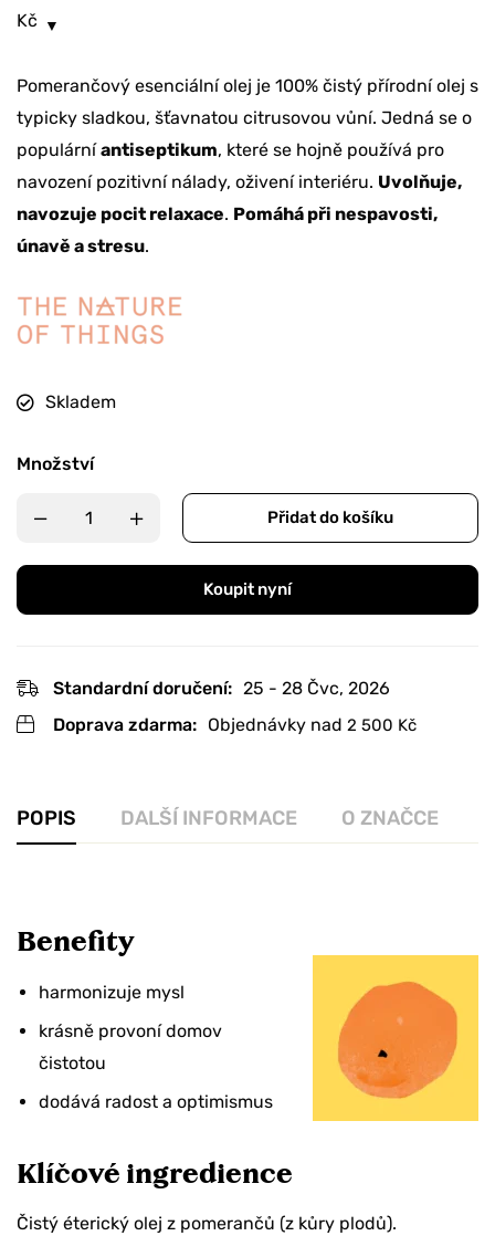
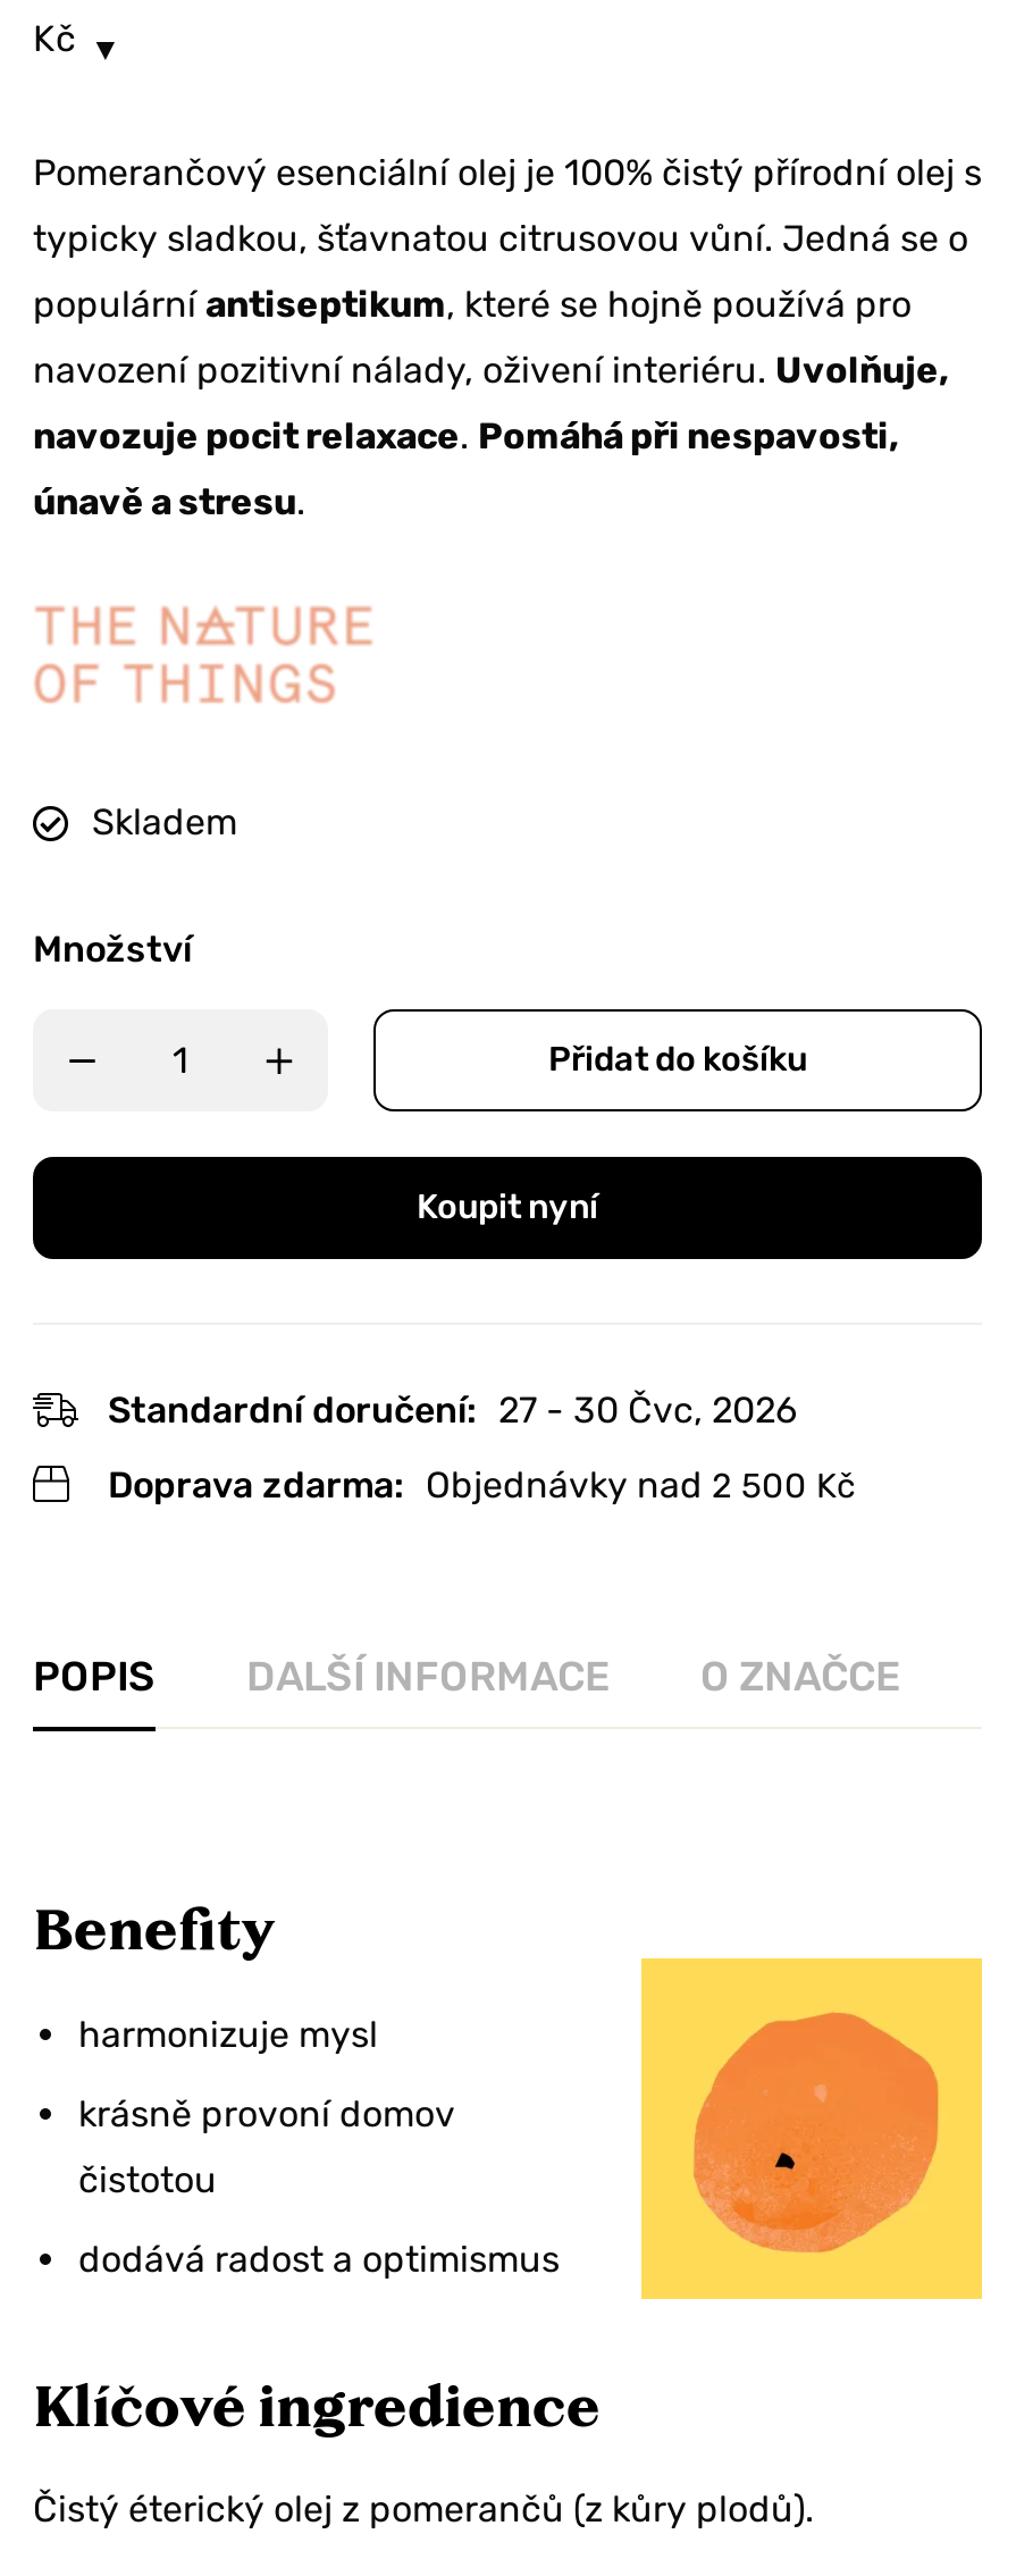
[53,678,390,699] Standardní doručení: 25 - 28 Čvc, 2026 -> [108,1388,798,1432] Standardní doručení: 27 - 30 Čvc, 2026

